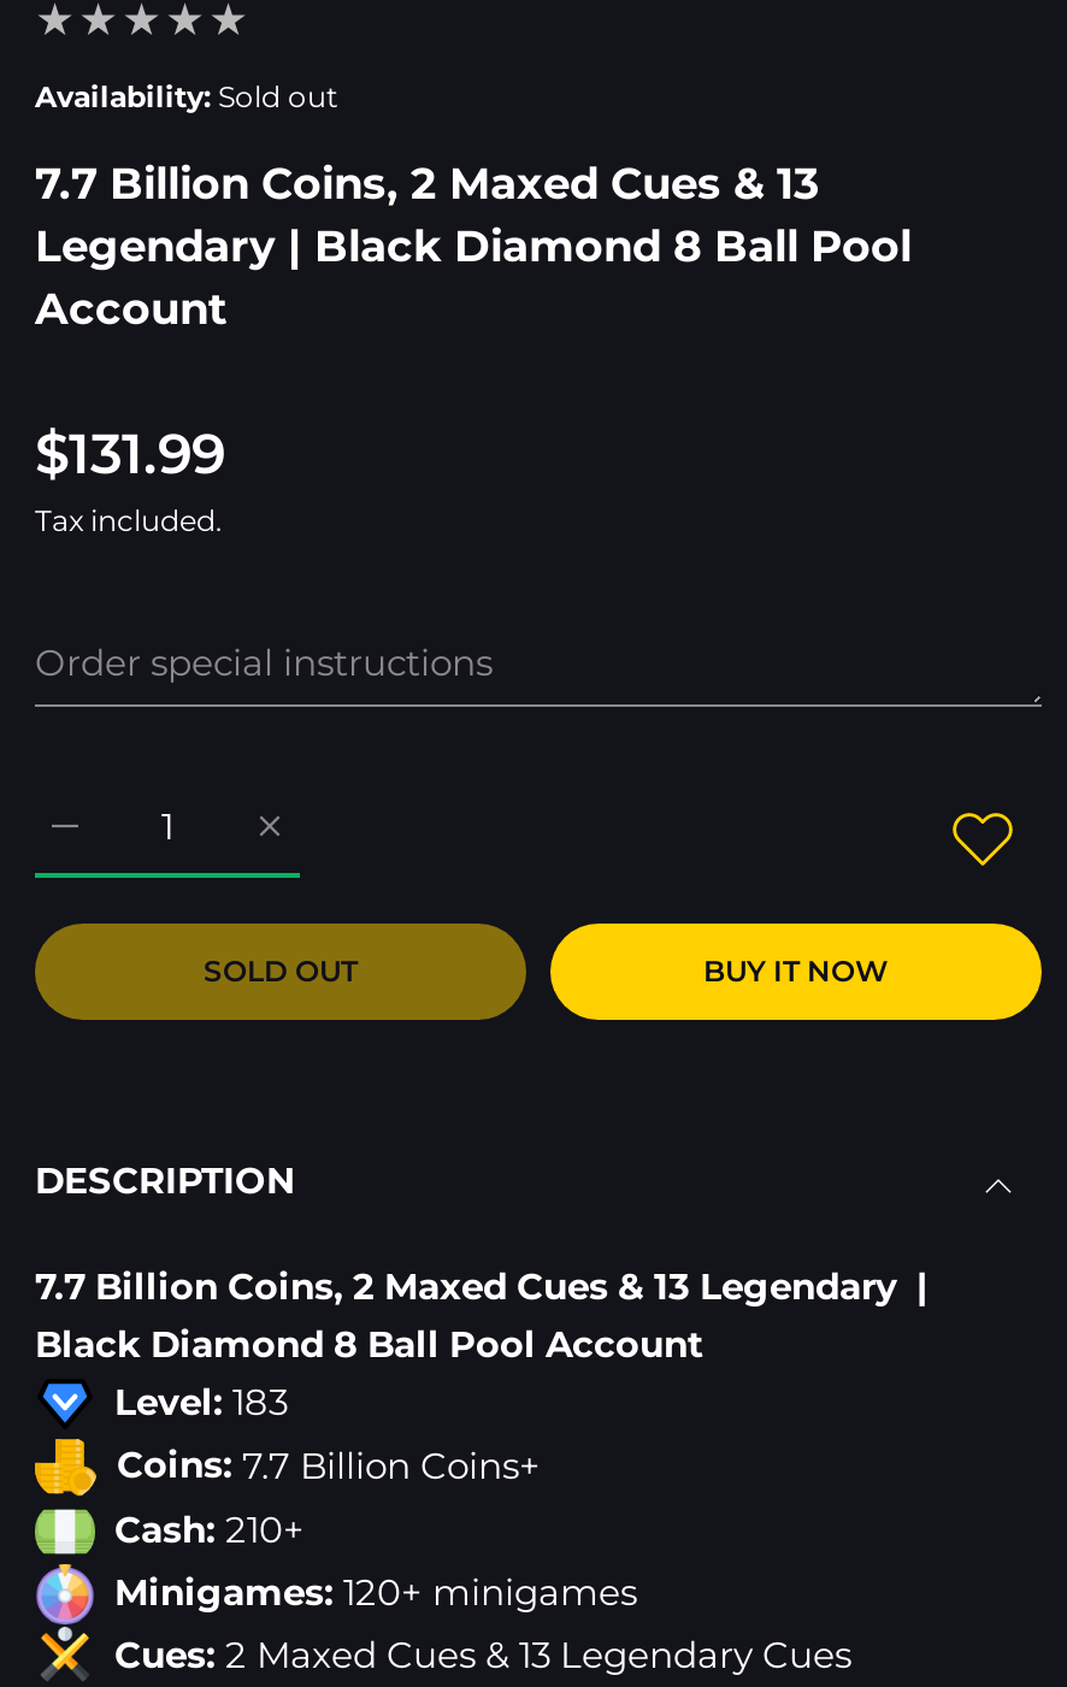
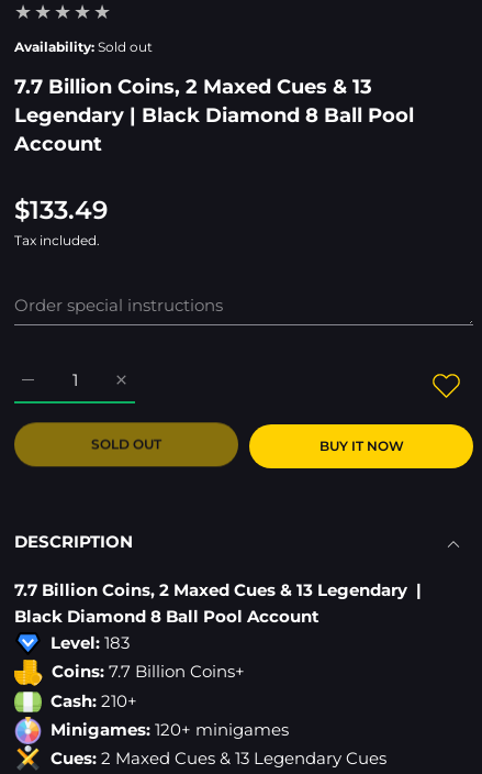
[35,420,225,488] $131.99 -> [14,195,108,225] $133.49

